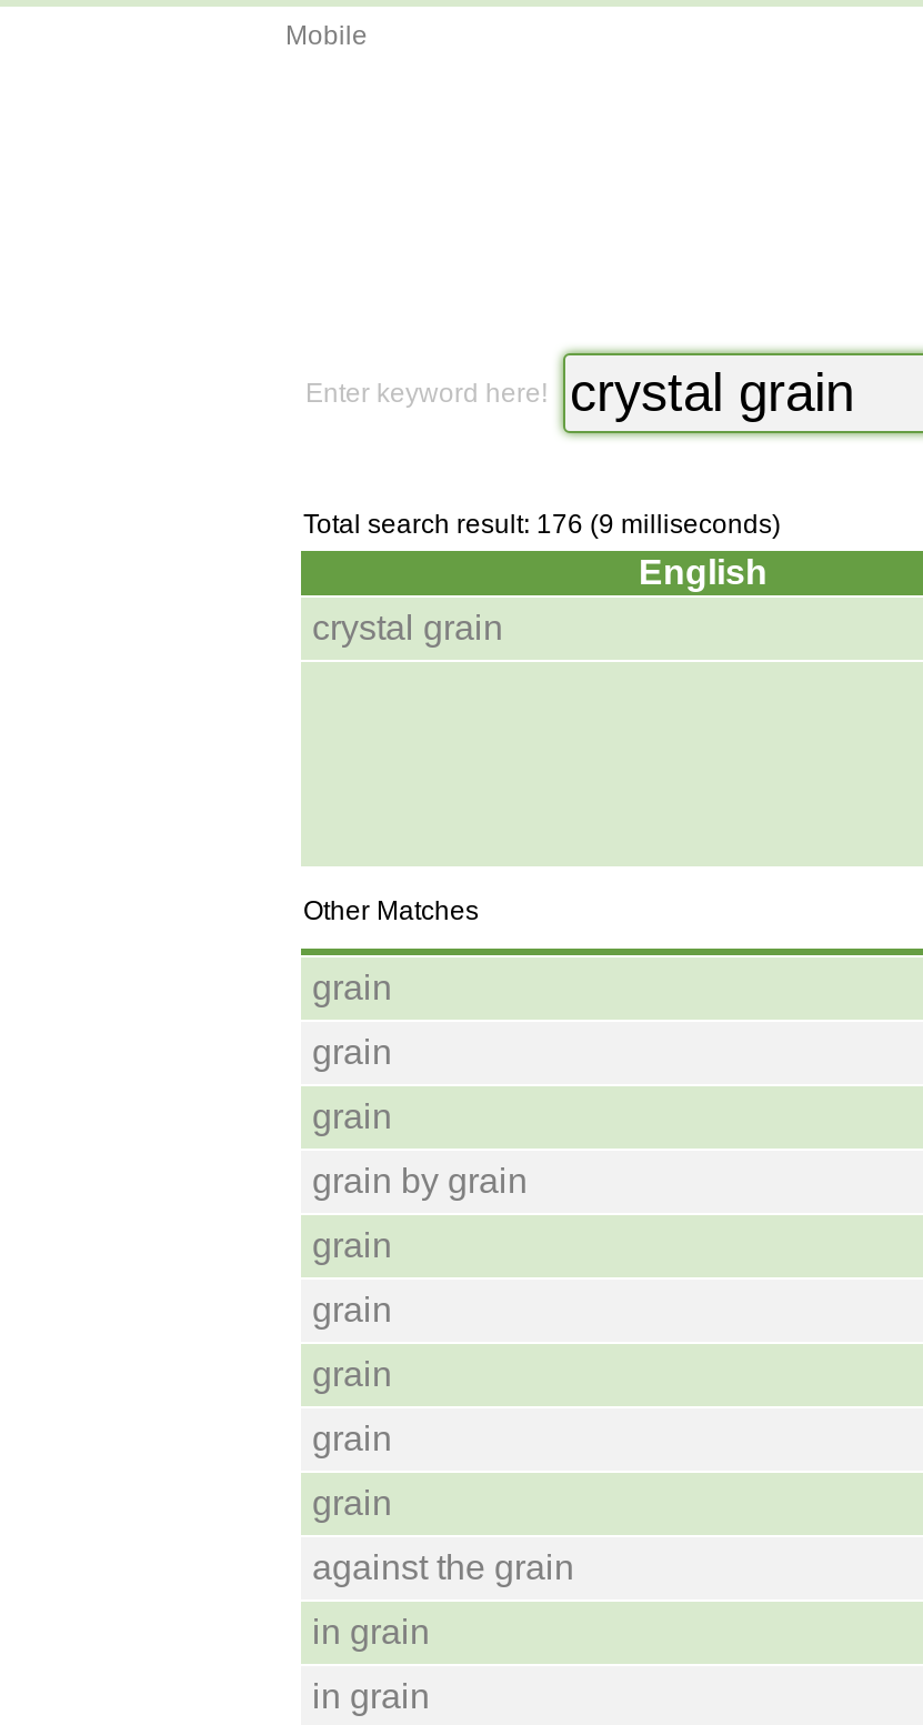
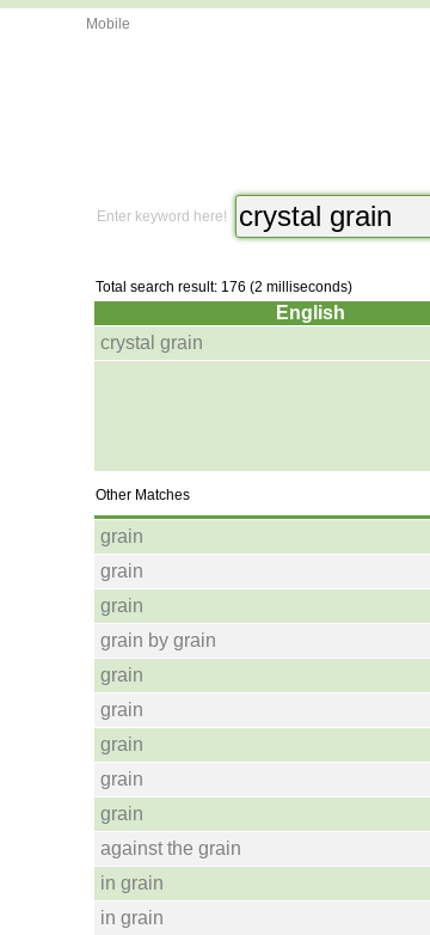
[303,509,781,540] Total search result: 176 (9 milliseconds) -> [96,279,352,295] Total search result: 176 (2 milliseconds)

